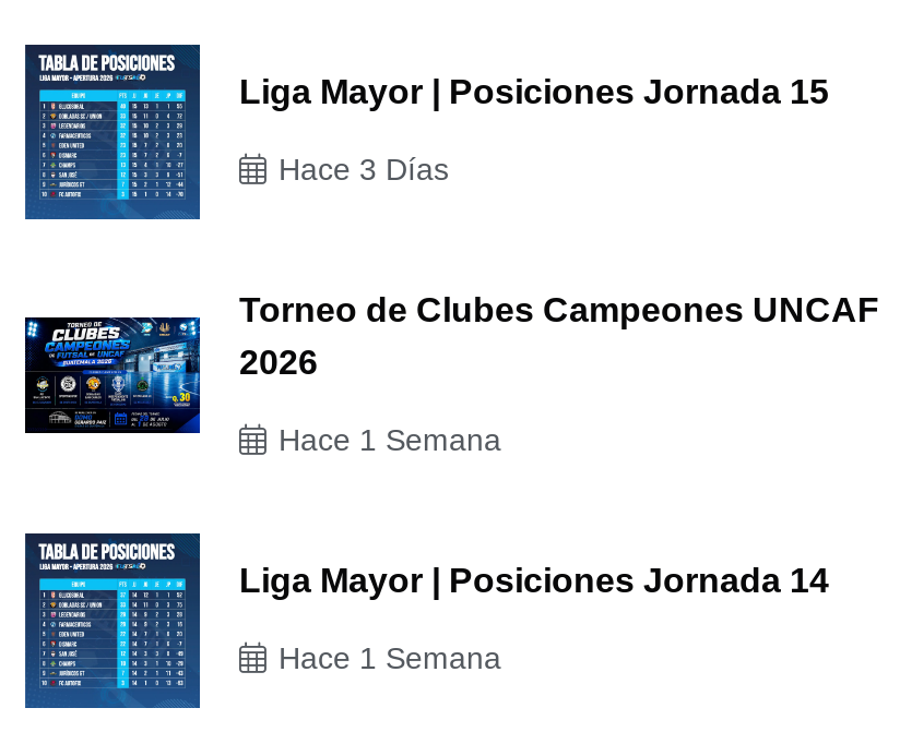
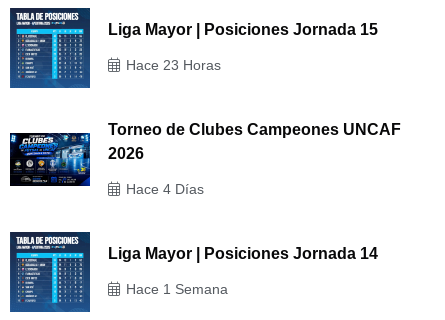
[279,151,449,186] Hace 3 Días -> [126,57,221,73] Hace 23 Horas
[279,422,501,457] Hace 1 Semana -> [126,181,204,197] Hace 4 Días

